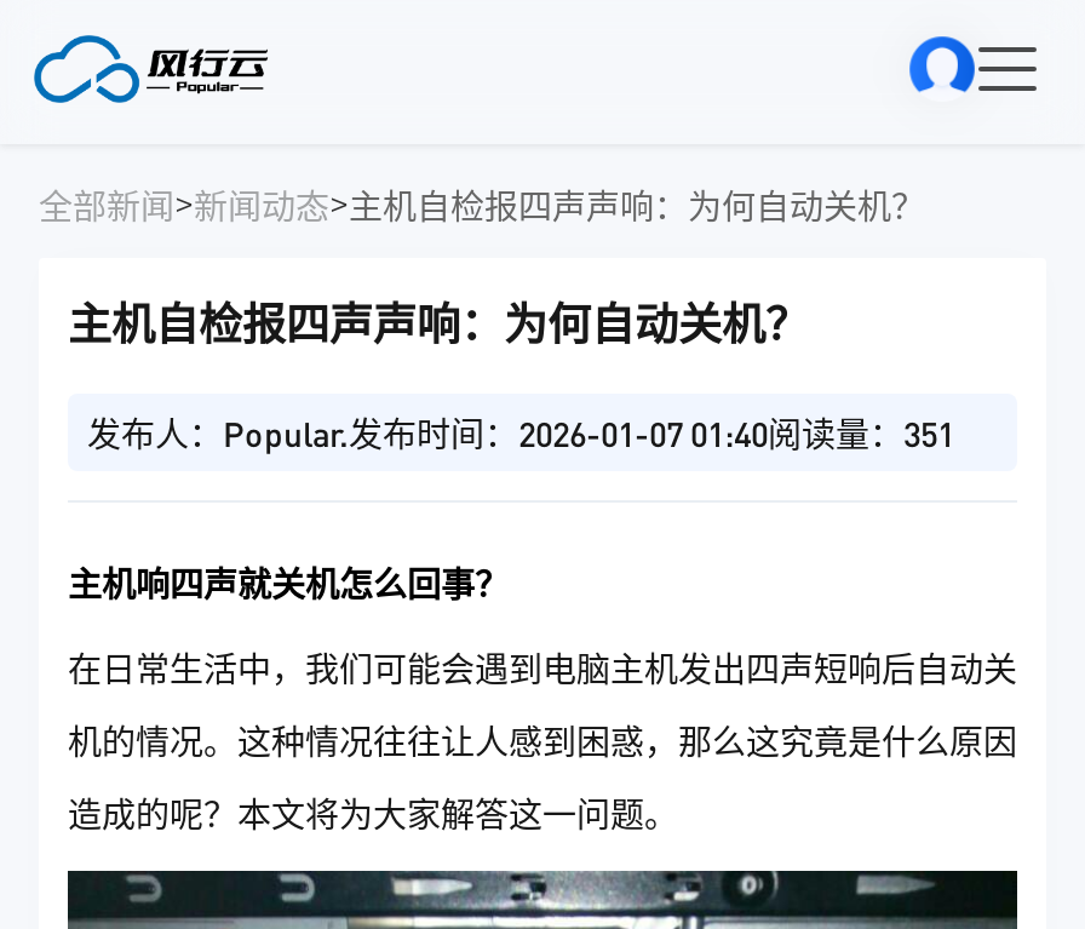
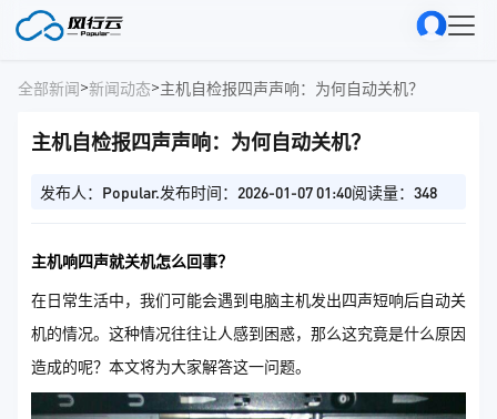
[87,411,954,454] 发布人：Popular.发布时间：2026-01-07 01:40阅读量：351 -> [40,182,437,202] 发布人：Popular.发布时间：2026-01-07 01:40阅读量：348

